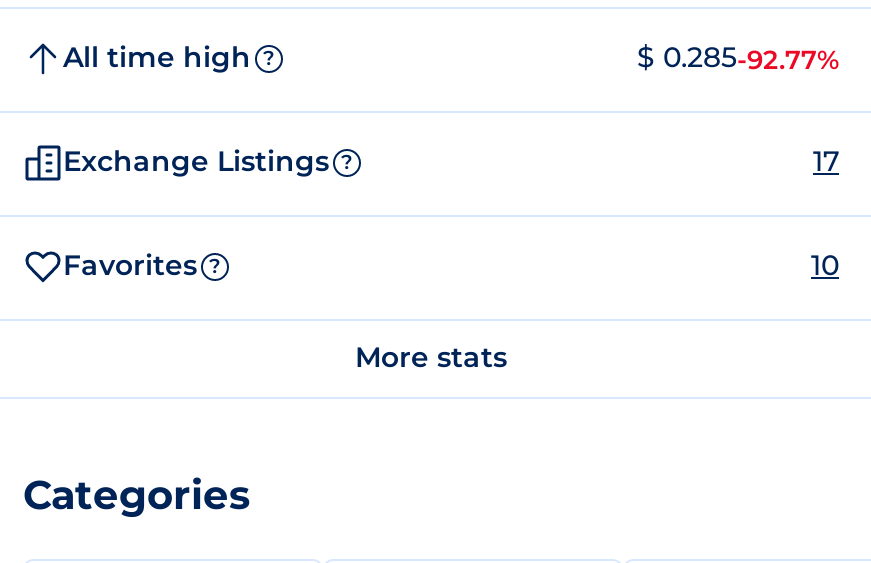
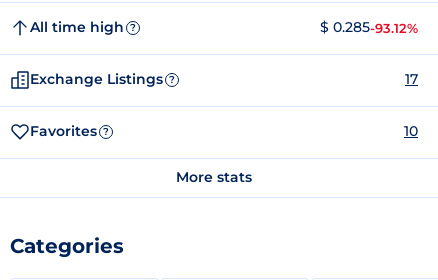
[637,39,839,75] $ 0.285-92.77% -> [320,18,418,36] $ 0.285-93.12%

